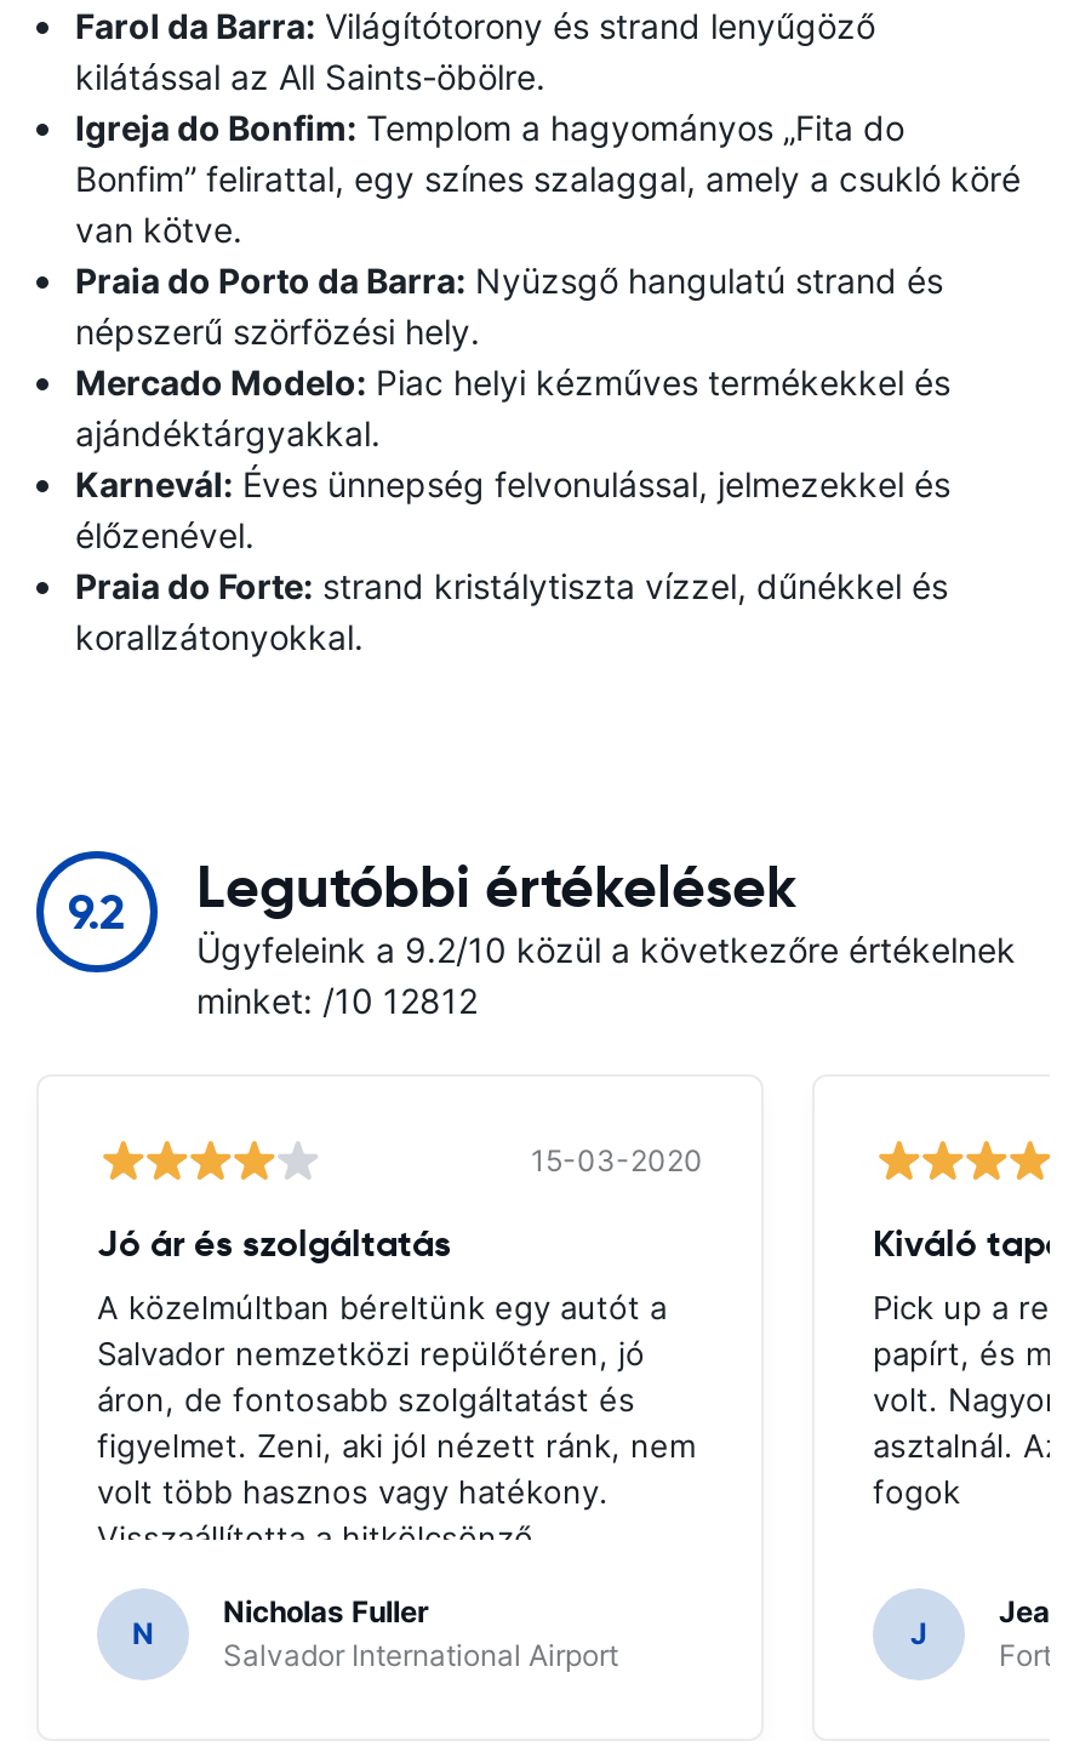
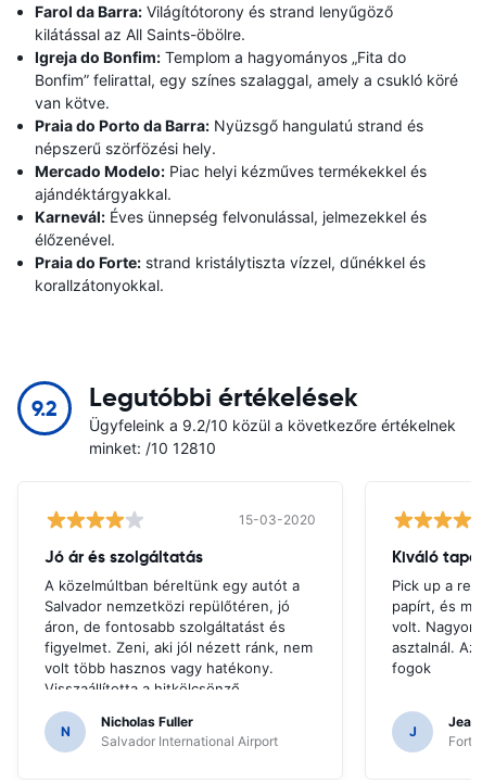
[196,979,478,1021] minket: /10 12812 -> [89,439,216,457] minket: /10 12810

